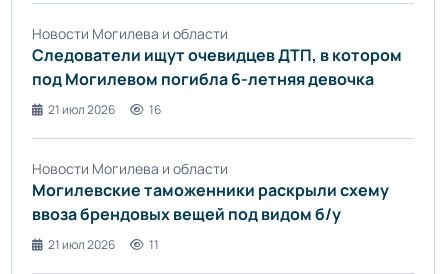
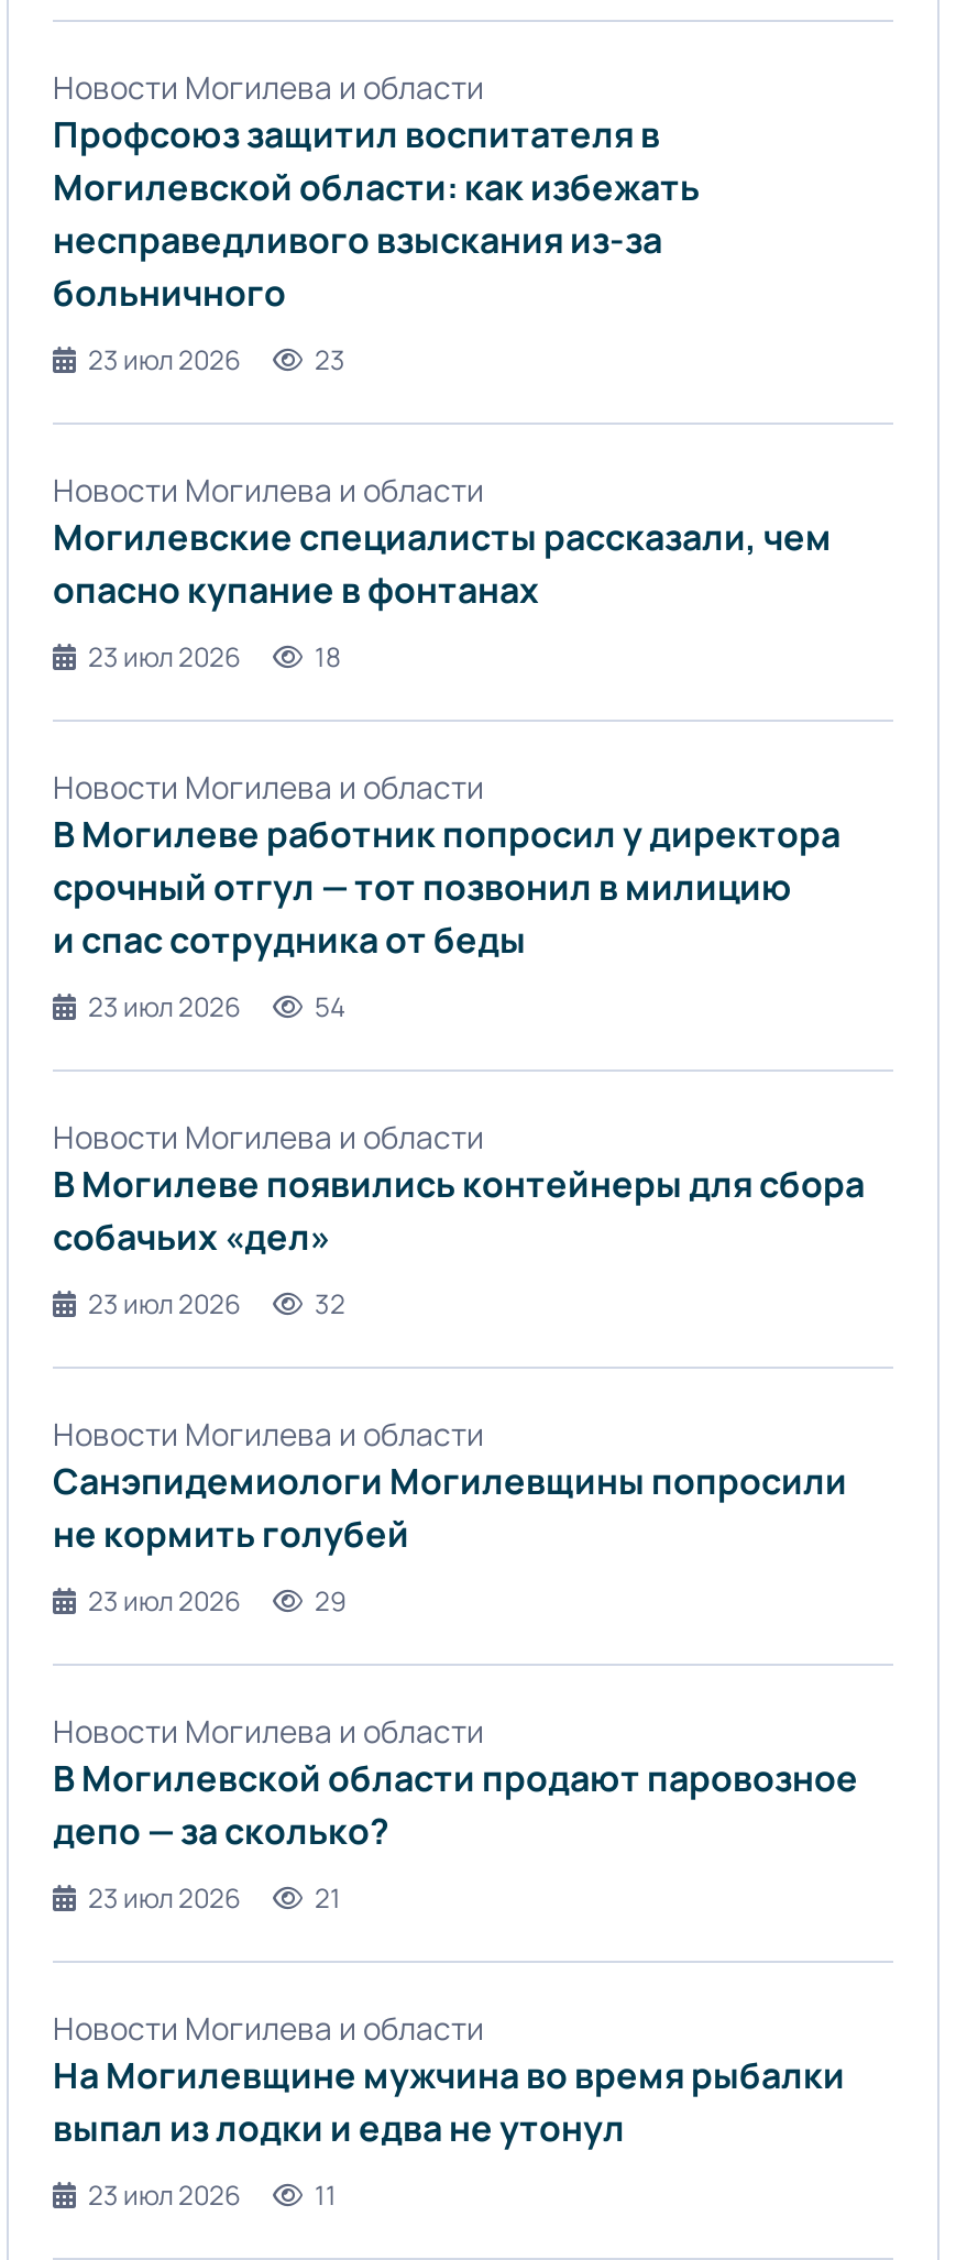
[32,44,402,90] Следователи ищут очевидцев ДТП, в котором | под Могилевом погибла 6-летняя девочка -> [53,111,700,318] Профсоюз защитил воспитателя в | Могилевской области: как избежать | несправедливого взыскания из-за | больничного
[48,101,161,118] 21 июл 2026 | 16 -> [88,342,345,379] 23 июл 2026 | 23
[32,179,389,253] Могилевские таможенники раскрыли схему | ввоза брендовых вещей под видом б/у | 21 июл 2026 -> [53,513,865,2214] Могилевские специалисты рассказали, чем | опасно купание в фонтанах | 23 июл 2026 | 18 | Новости Могилева и области | В Могилеве работник попросил у директора | срочный отгул — тот позвонил в милицию | и спас сотрудника от беды | 23 июл 2026 | 54 | Новости Могилева и области | В Могилеве появились контейнеры для сбора | собачьих «дел» | 23 июл 2026 | 32 | Новости Могилева и области | Санэпидемиологи Могилевщины попросили | не кормить голубей | 23 июл 2026 | 29 | Новости Могилева и области | В Могилевской области продают паровозное | депо — за сколько? | 23 июл 2026 | 21 | Новости Могилева и области | На Могилевщине мужчина во время рыбалки | выпал из лодки и едва не утонул | 23 июл 2026

